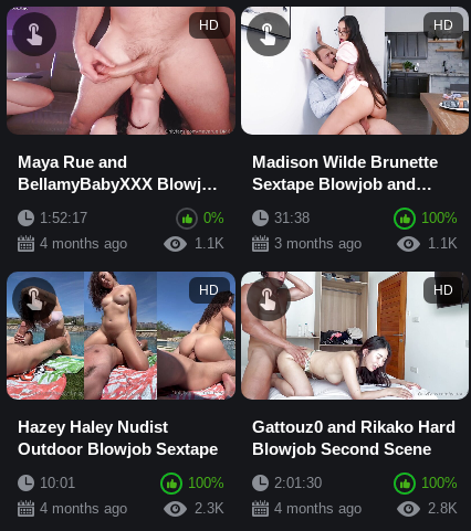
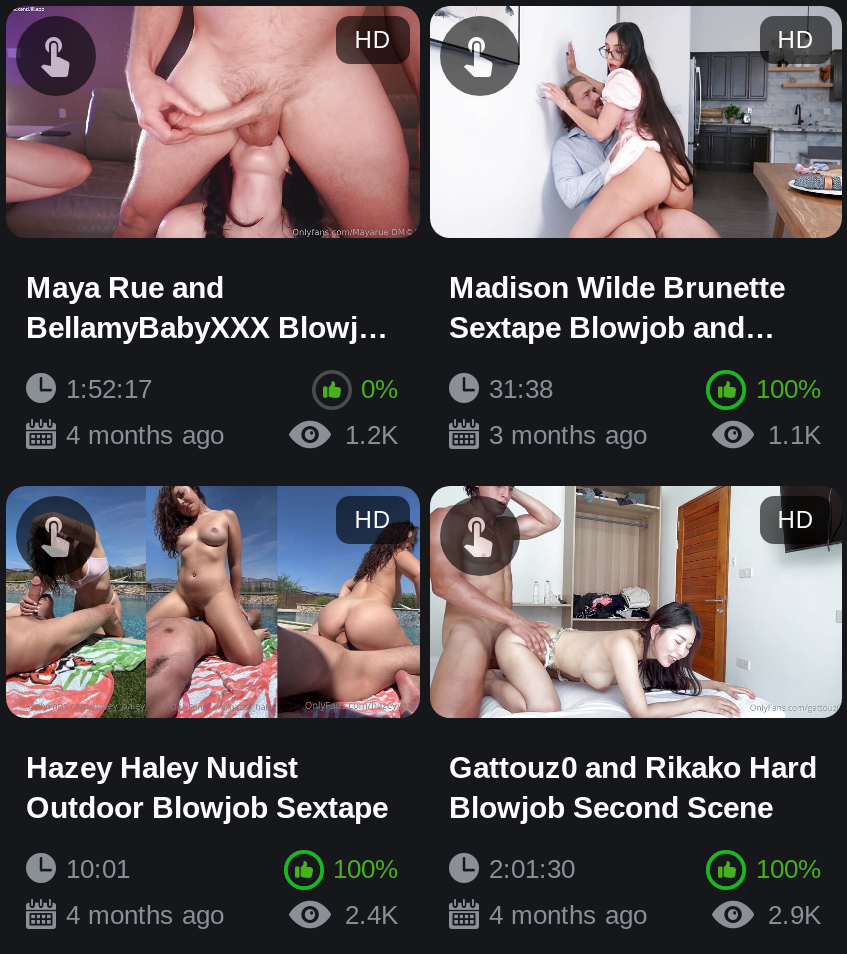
[194,235,224,252] 1.1K -> [345,420,399,450] 1.2K
[194,500,224,517] 2.3K -> [345,900,399,930] 2.4K
[428,500,458,517] 2.8K -> [768,900,822,930] 2.9K

